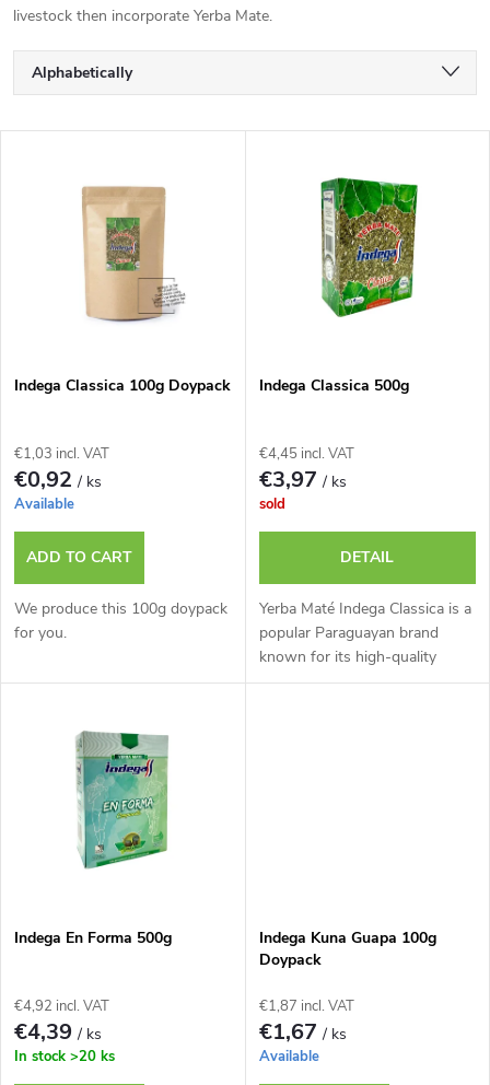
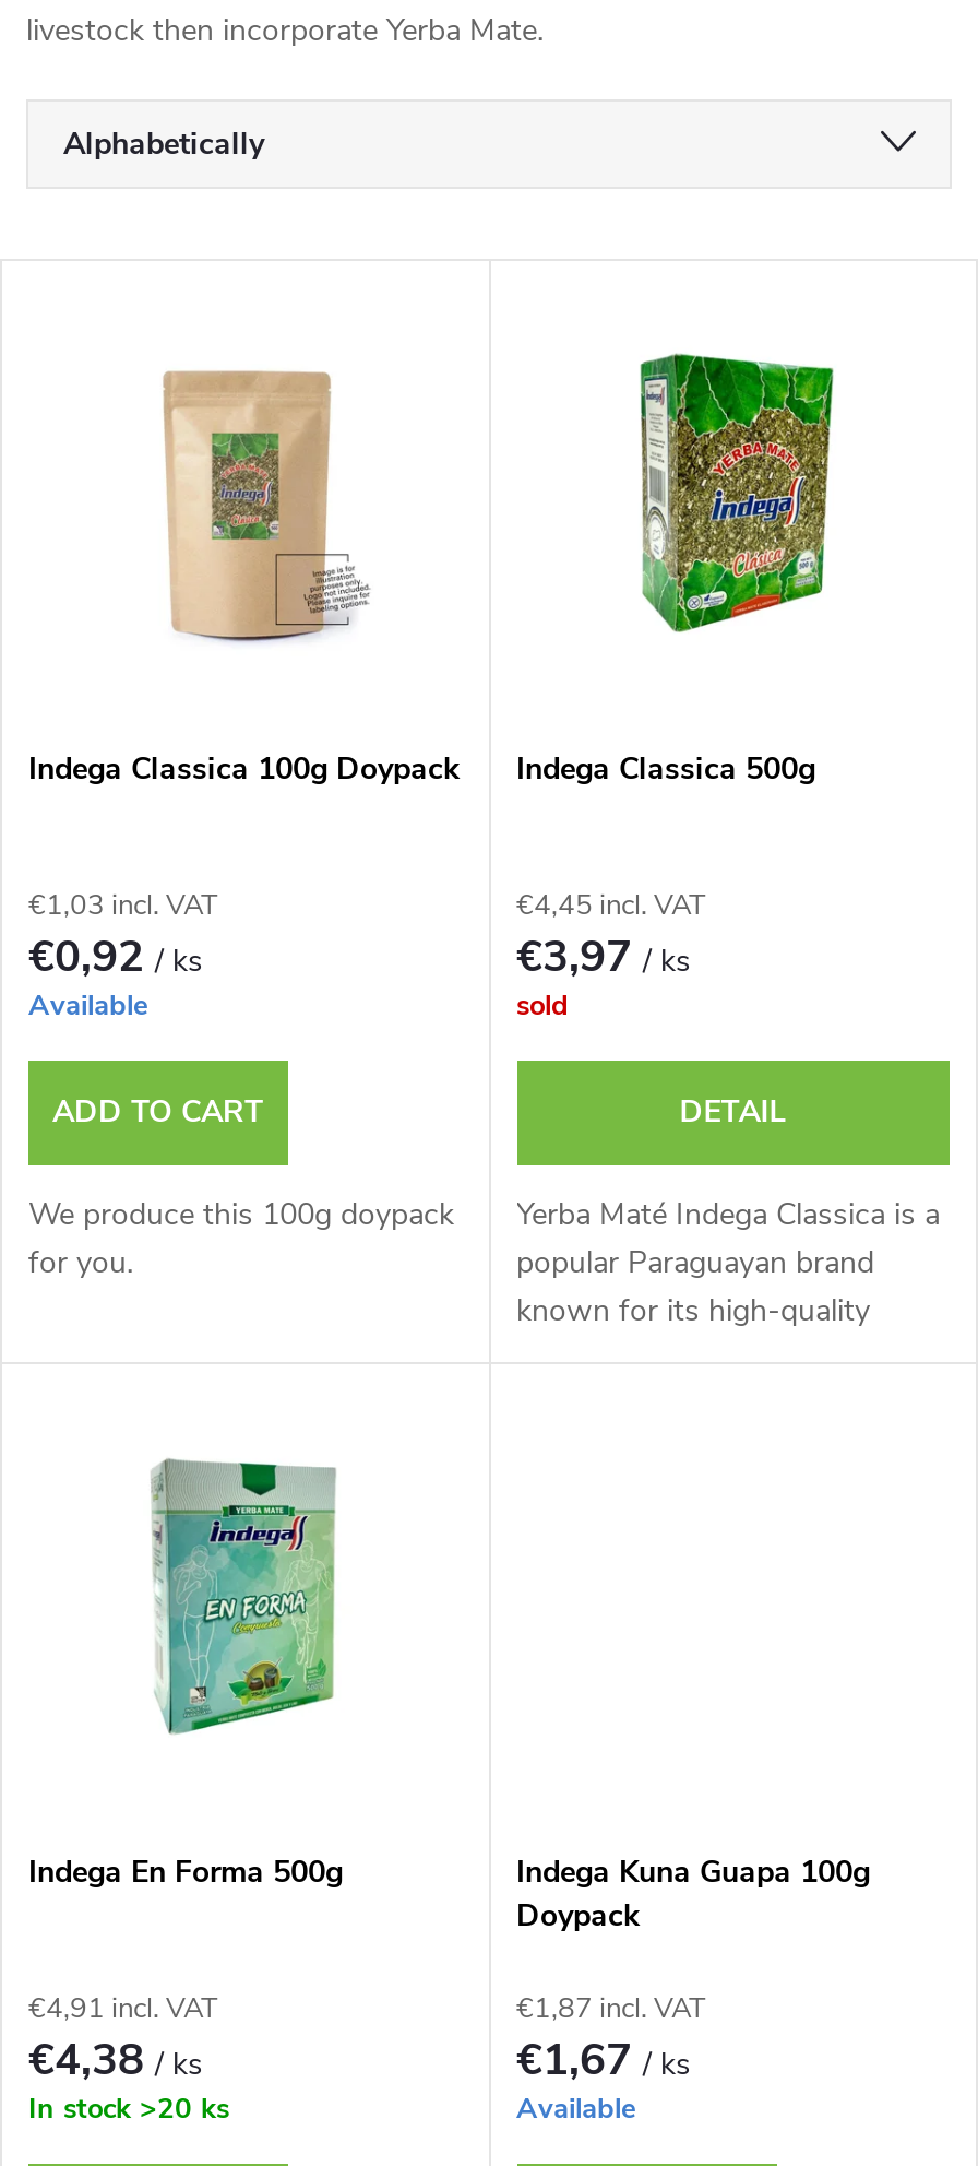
[14,997,109,1017] €4,92 incl. VAT -> [28,1990,218,2029] €4,91 incl. VAT
[14,1017,102,1047] €4,39 / ks -> [28,2030,203,2089] €4,38 / ks

